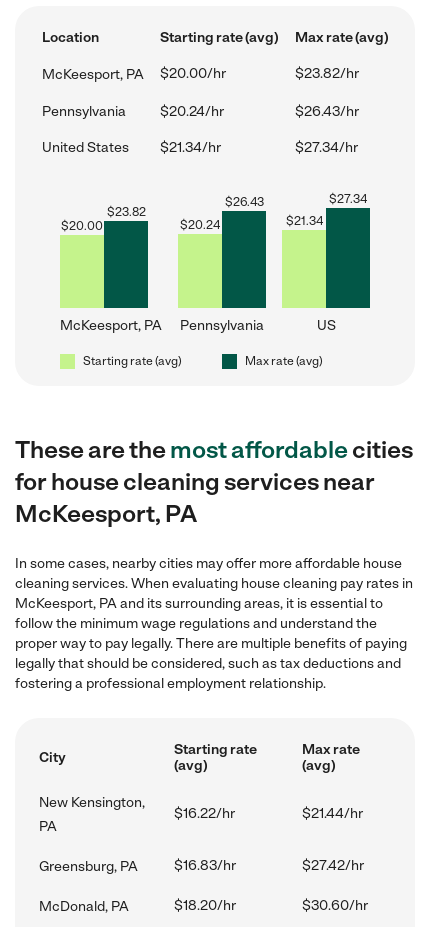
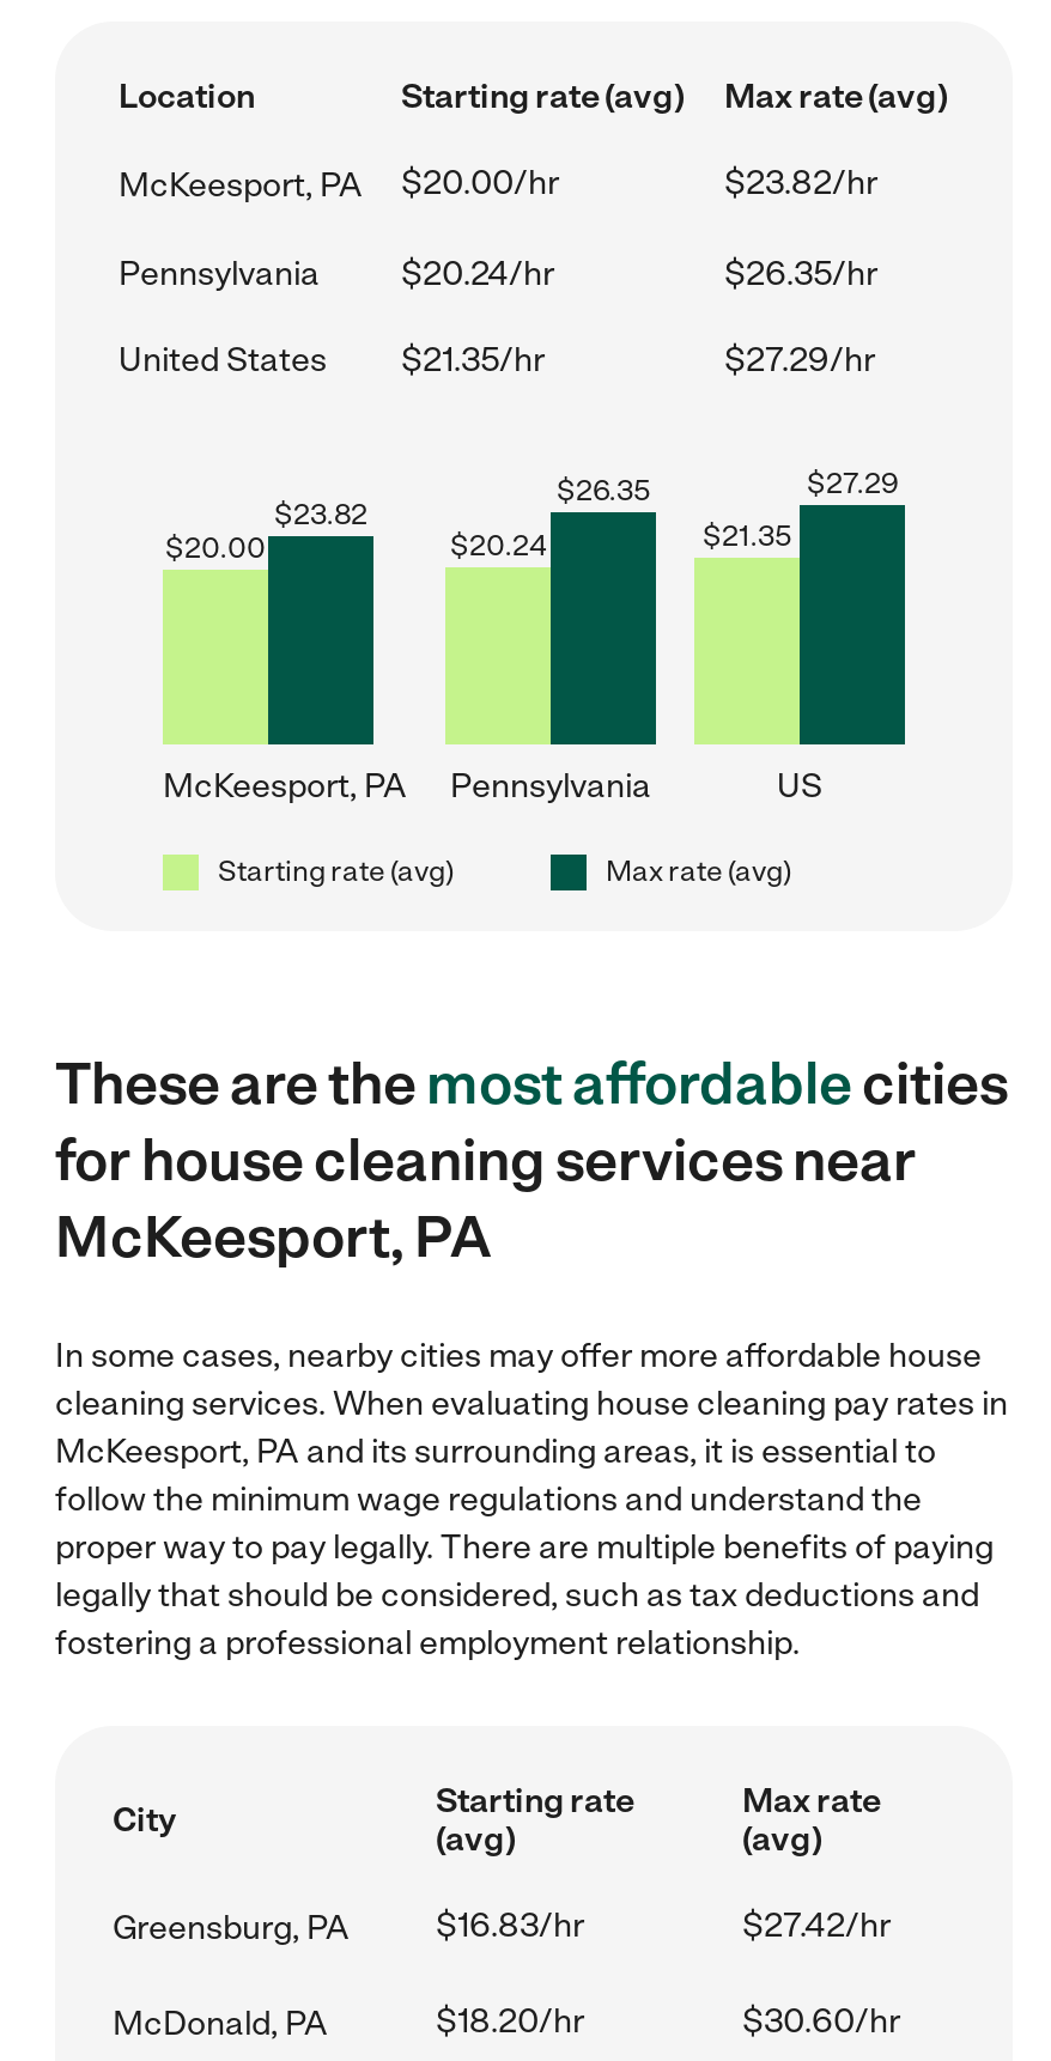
[294,103,358,120] $26.43/hr -> [724,254,877,294] $26.35/hr
[159,139,357,156] $21.34/hr | $27.34/hr -> [401,340,875,381] $21.35/hr | $27.29/hr
[224,195,263,209] $26.43 -> [557,474,650,507] $26.35
[329,192,367,206] $27.34 -> [807,467,898,500] $27.29
[285,214,322,228] $21.34 -> [703,519,791,553] $21.35
[39,794,145,835] New Kensington, | PA -> none
[174,805,363,822] $16.22/hr | $21.44/hr -> none

